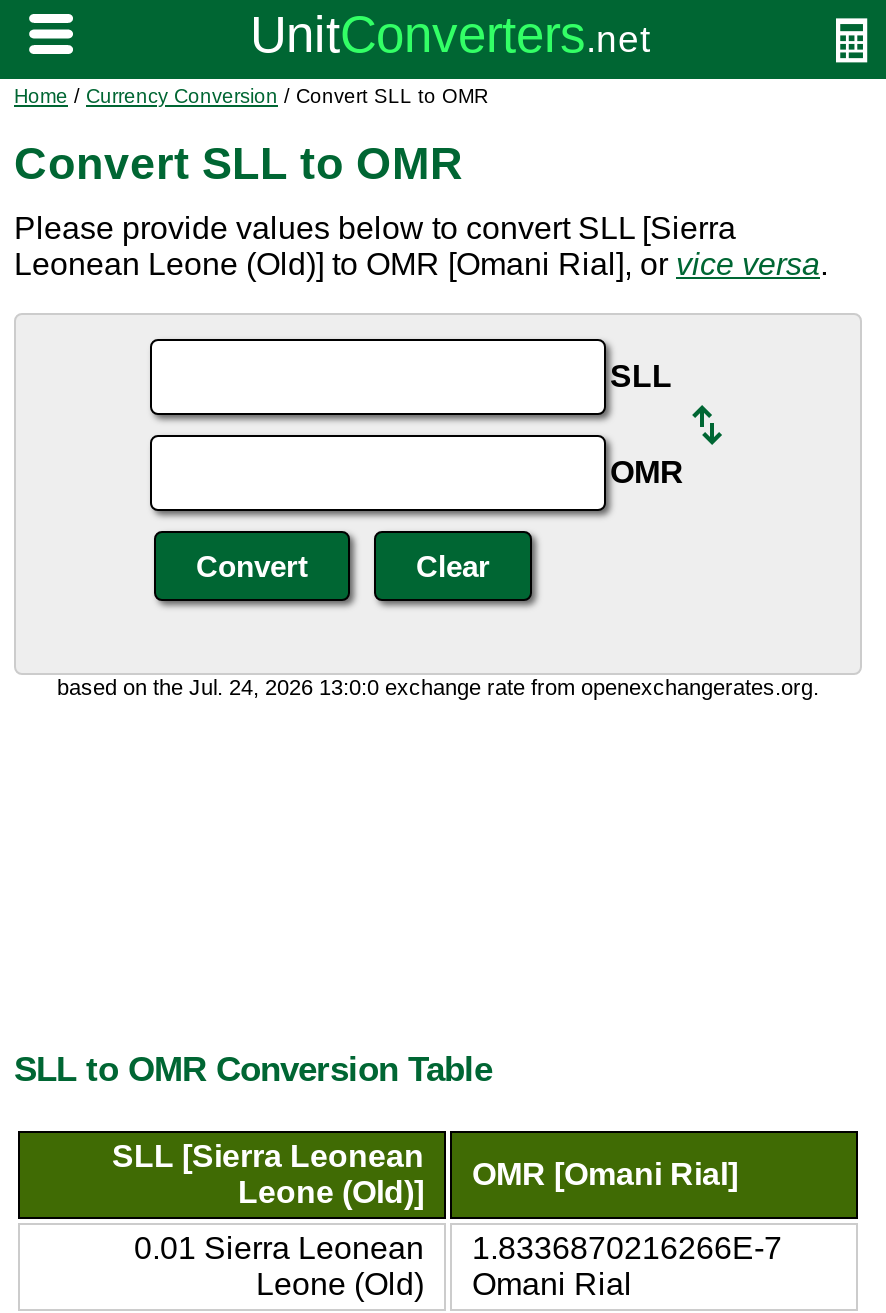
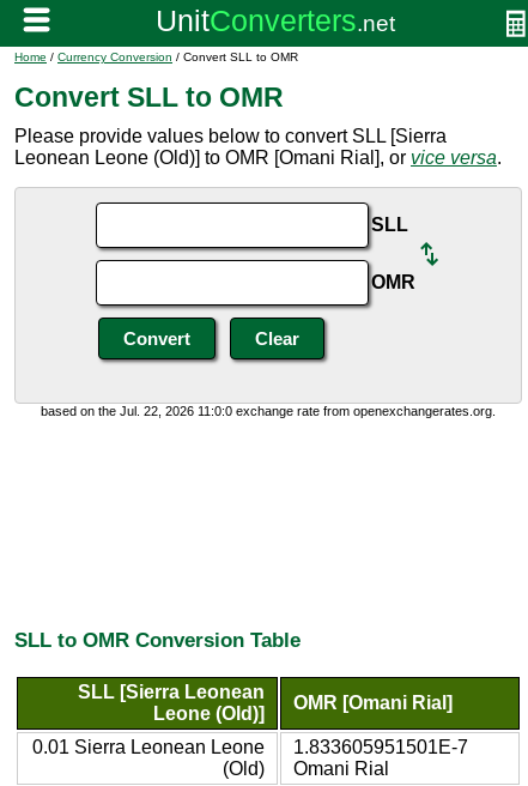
[57,675,819,699] based on the Jul. 24, 2026 13:0:0 exchange rate from openexchangerates.org. -> [41,404,496,418] based on the Jul. 22, 2026 11:0:0 exchange rate from openexchangerates.org.
[472,1230,782,1264] 1.8336870216266E-7 -> [293,737,468,757] 1.833605951501E-7

